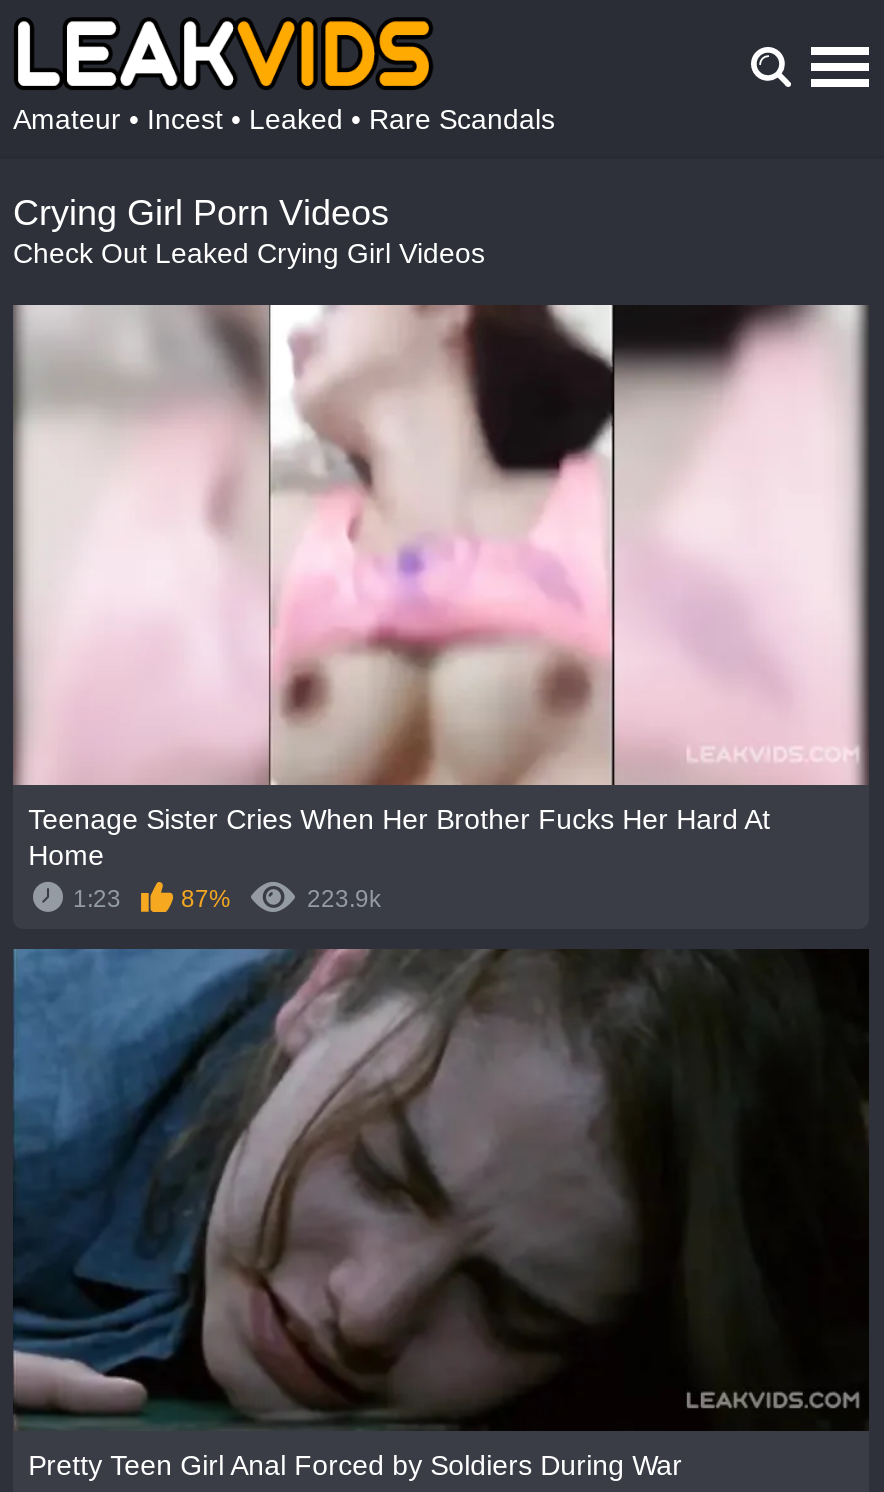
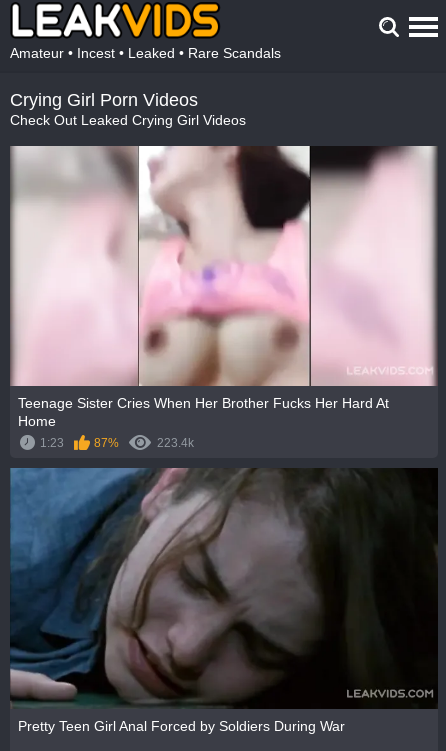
[307,886,381,914] 223.9k -> [157,436,194,450] 223.4k

